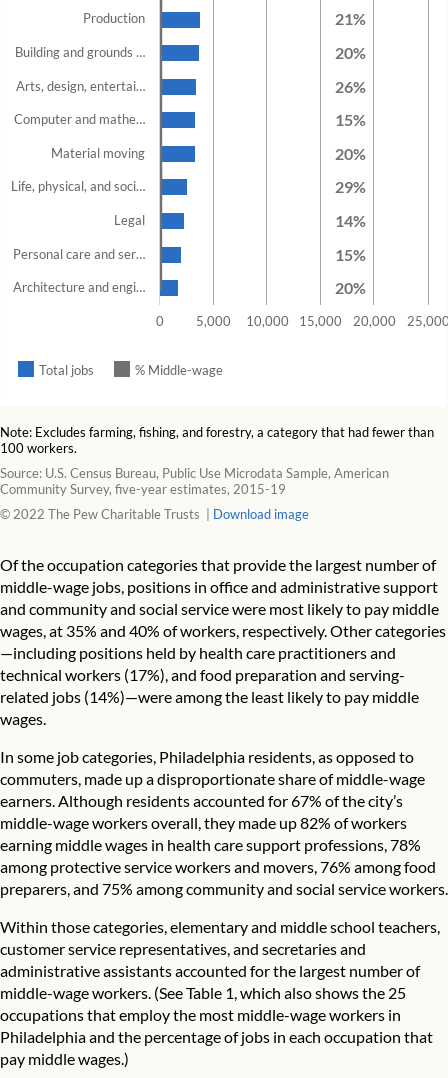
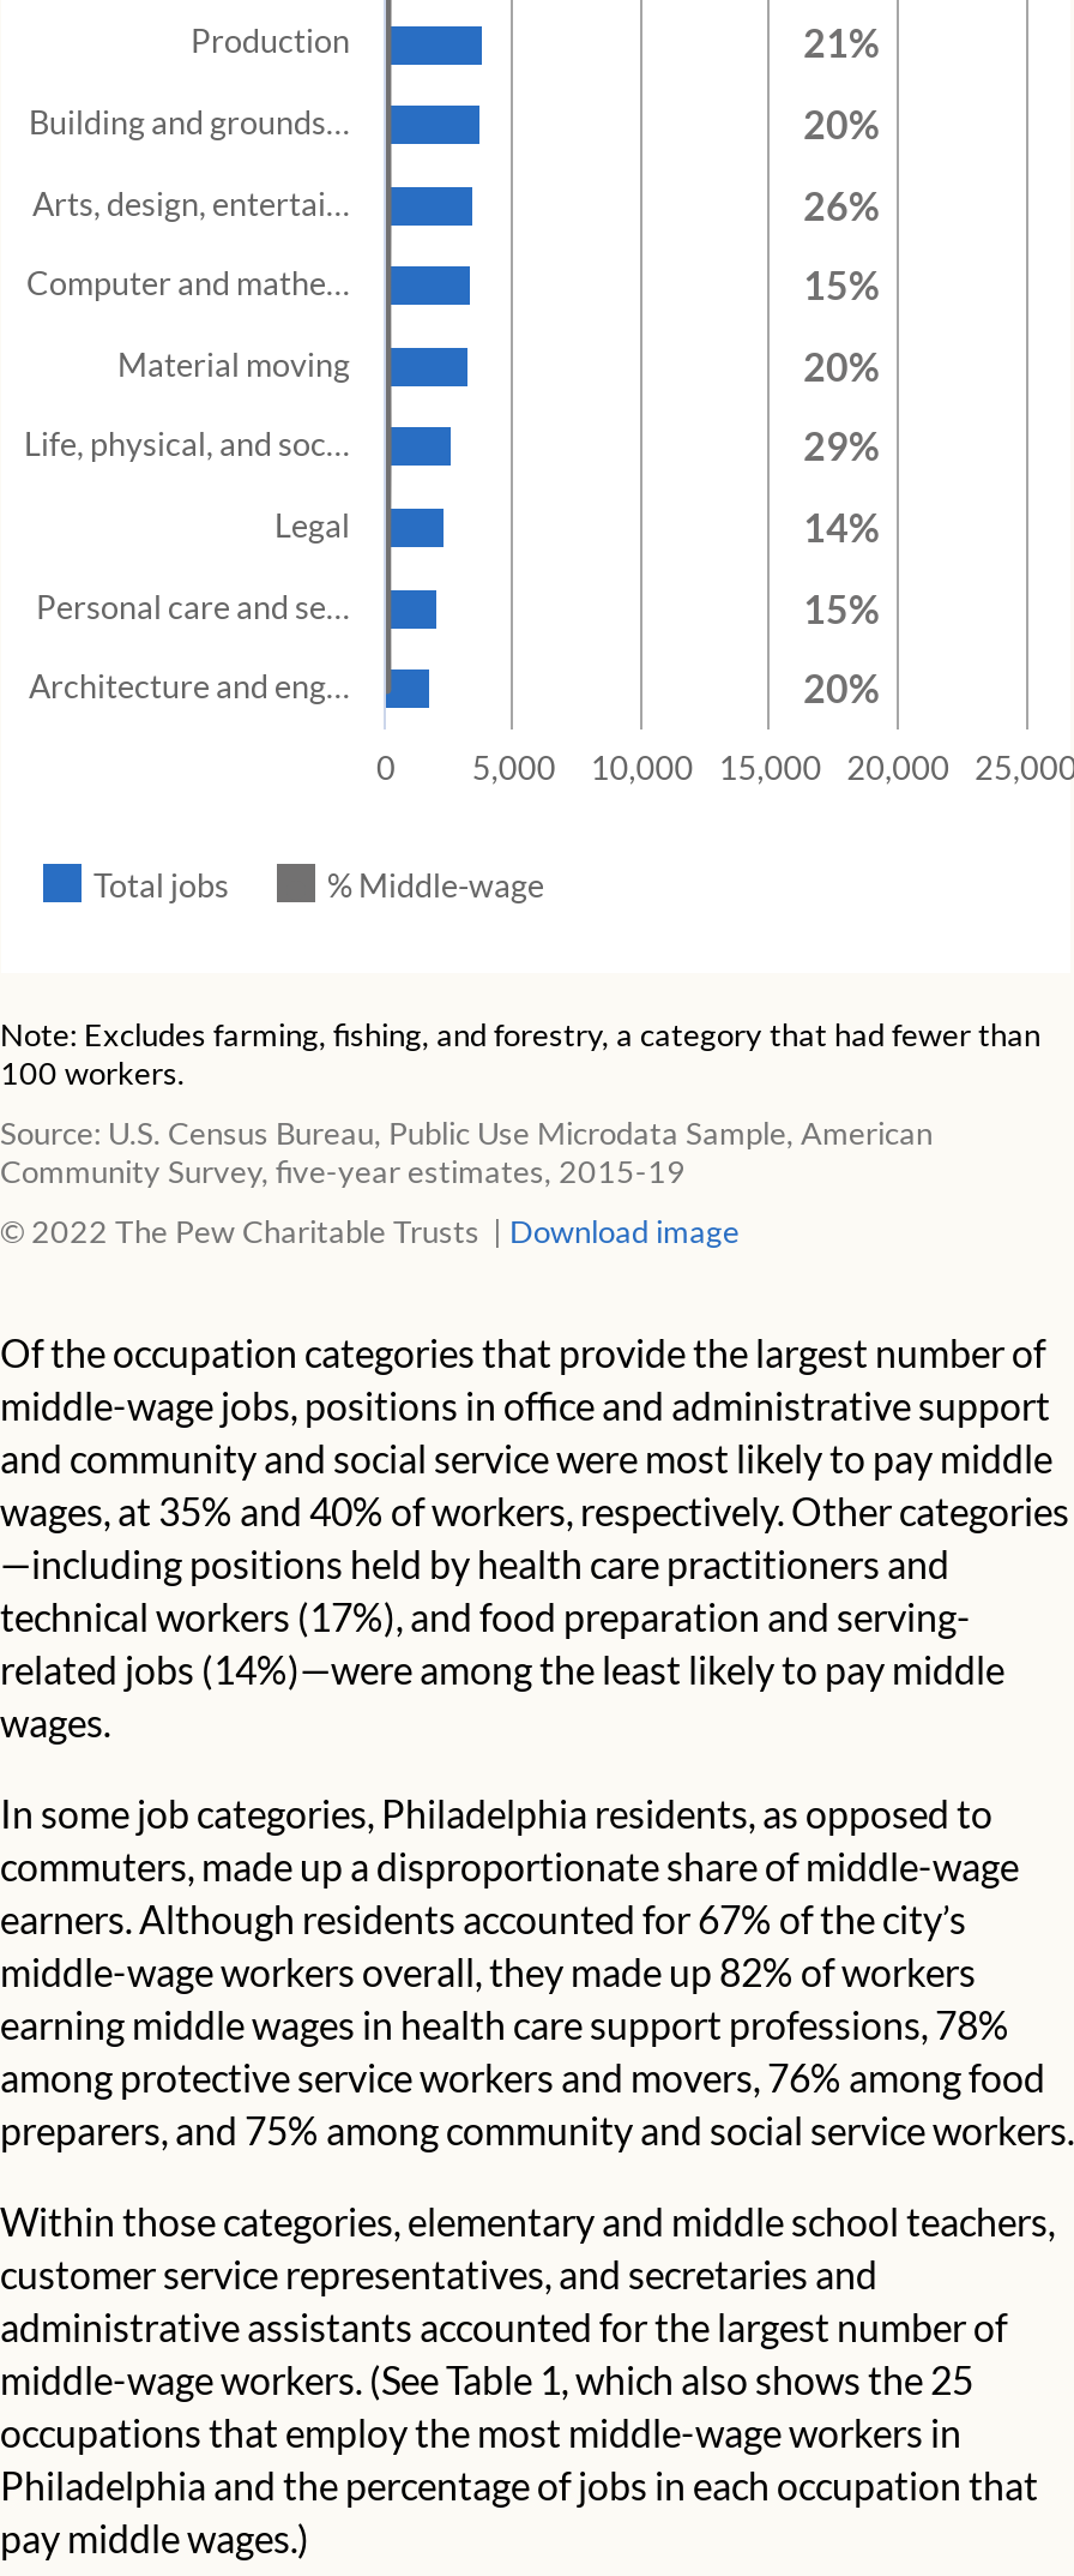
[15,44,145,60] Building and grounds … -> [29,103,350,141] Building and grounds…
[11,178,145,194] Life, physical, and soci… -> [24,424,350,463] Life, physical, and soc…
[13,246,145,262] Personal care and ser… -> [36,588,350,626] Personal care and se…
[13,279,145,295] Architecture and engi… -> [29,667,350,705] Architecture and eng…

